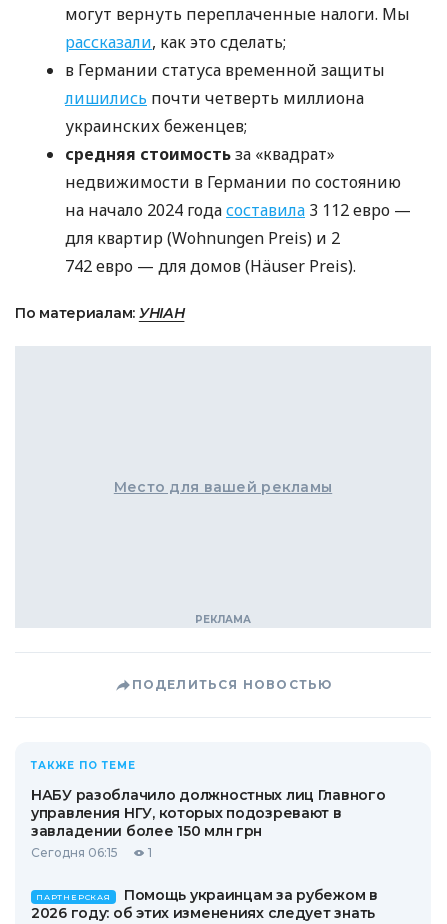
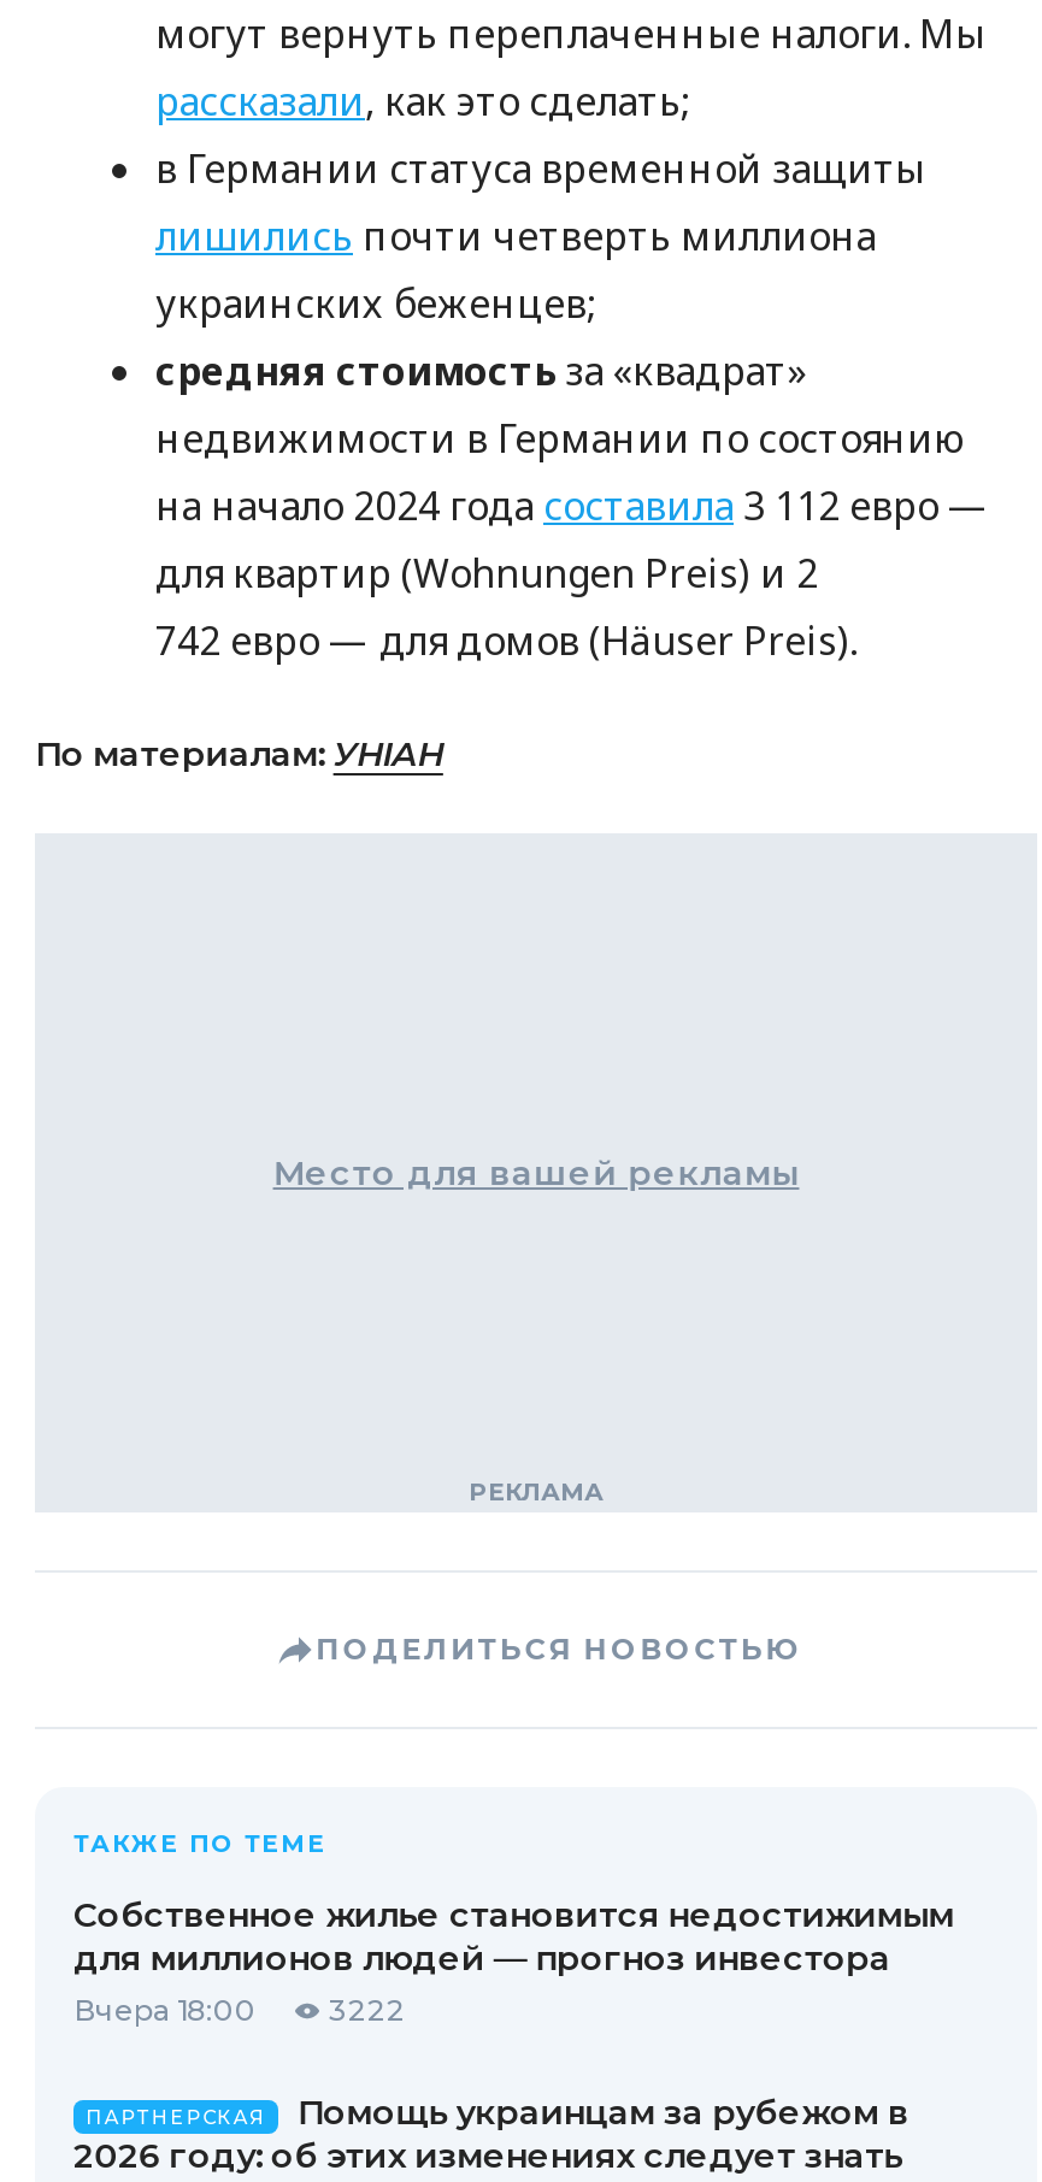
[31,786,385,860] НАБУ разоблачило должностных лиц Главного | управления НГУ, которых подозревают в | завладении более 150 млн грн | Сегодня 06:15 | 1 -> [73,1893,954,2028] Собственное жилье становится недостижимым | для миллионов людей — прогноз инвестора | Вчера 18:00 | 3222

